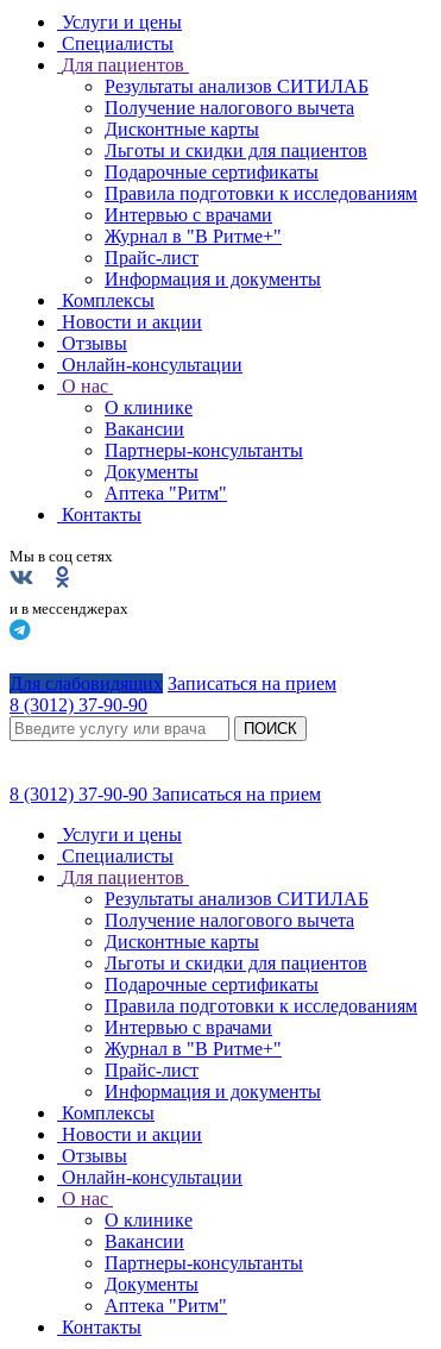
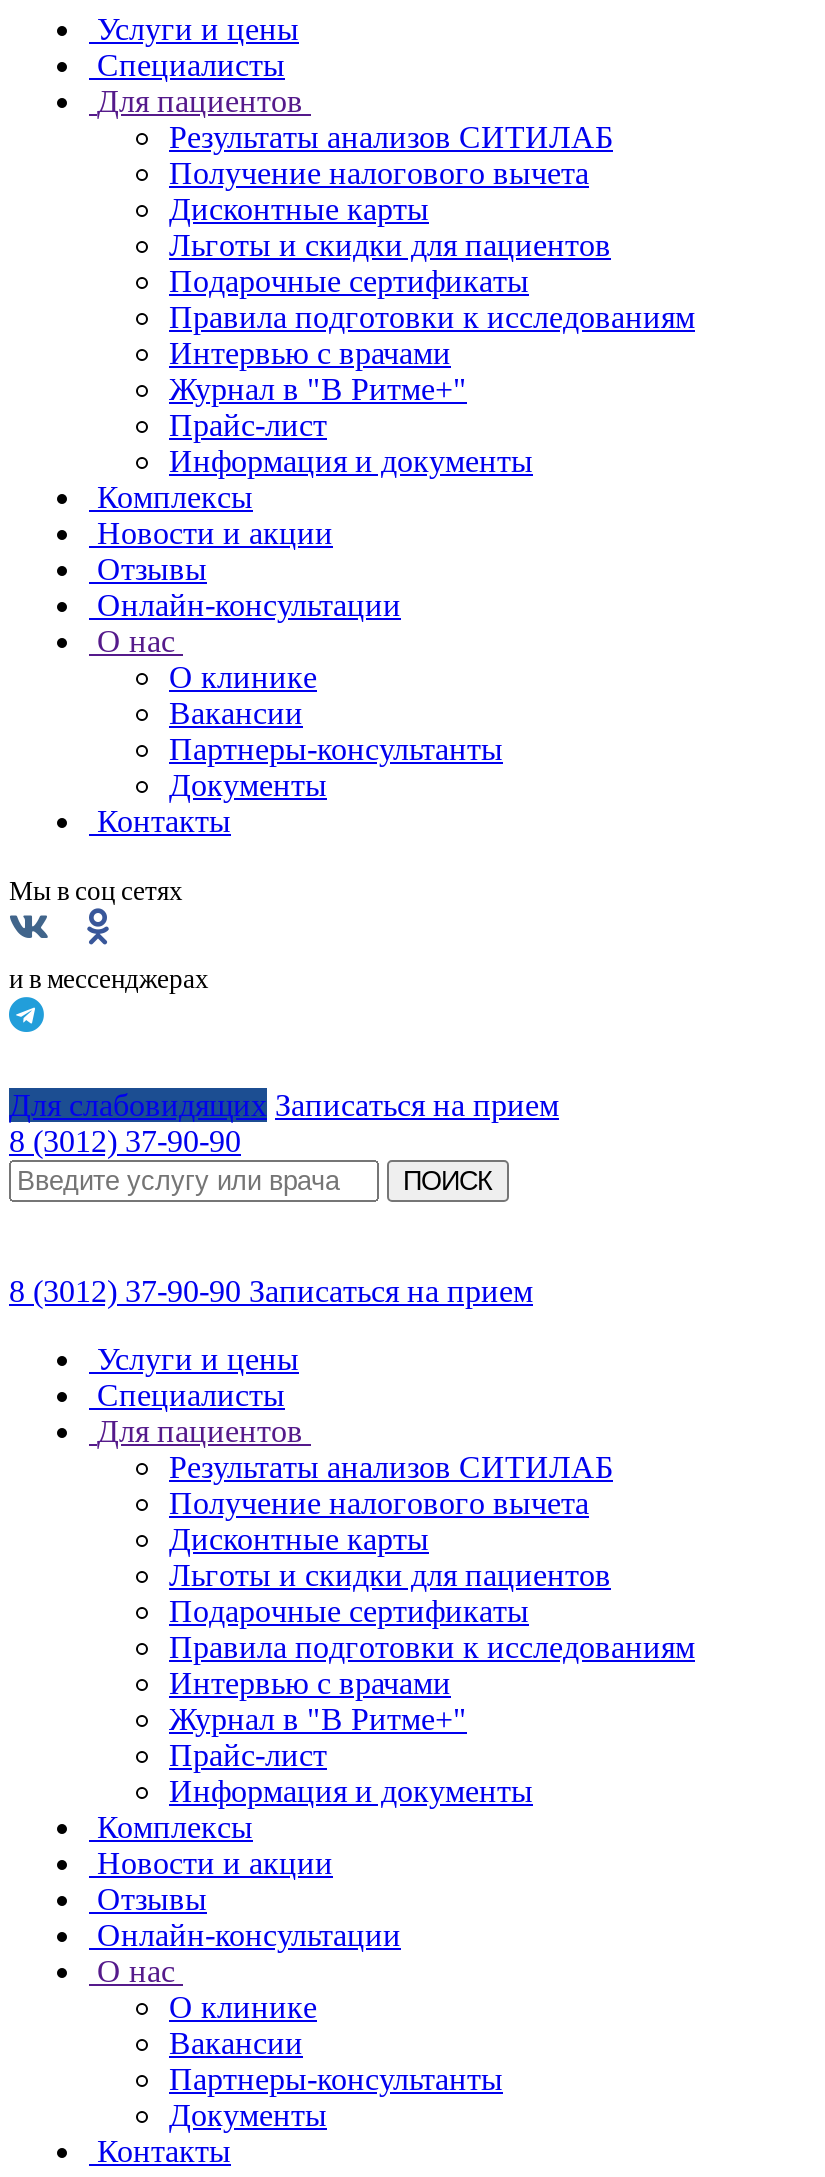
[105,483,227,503] Аптека "Ритм" -> none
[105,1295,227,1316] Аптека "Ритм" -> none

